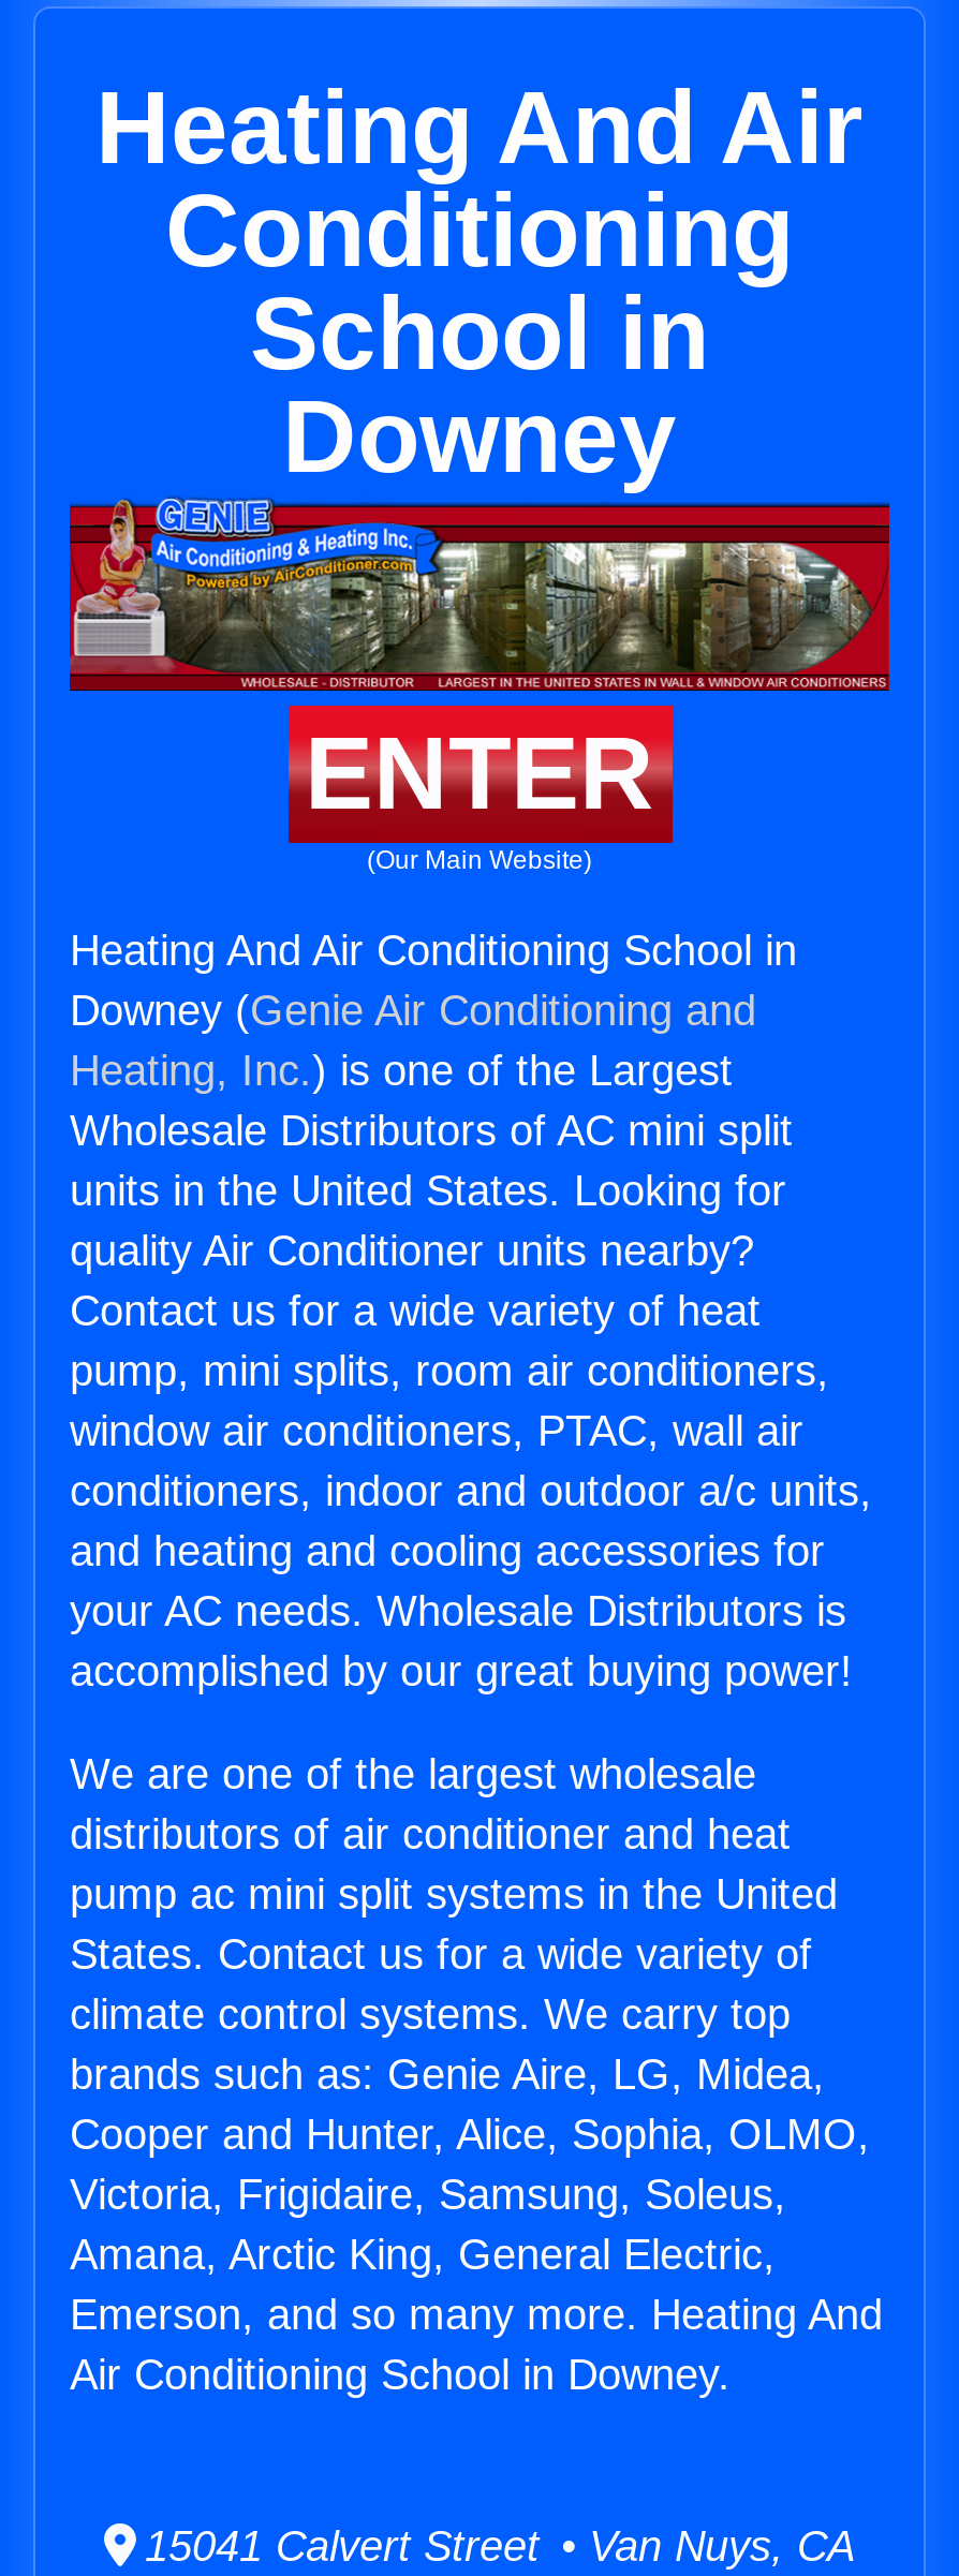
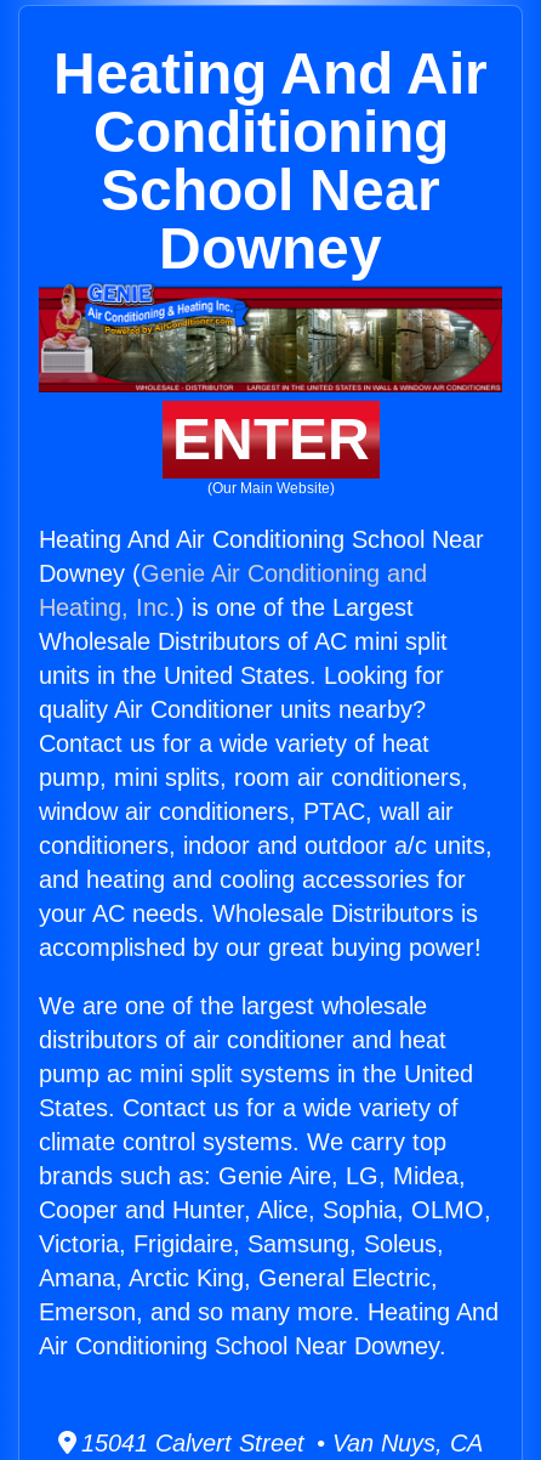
[250,277,709,390] School in -> [101,158,440,222] School Near
[70,927,797,974] Heating And Air Conditioning School in -> [39,526,484,553] Heating And Air Conditioning School Near
[70,2351,731,2398] Air Conditioning School in Downey. -> [39,1333,446,1359] Air Conditioning School Near Downey.

